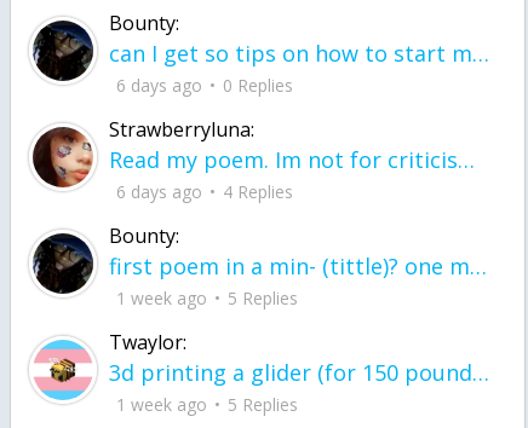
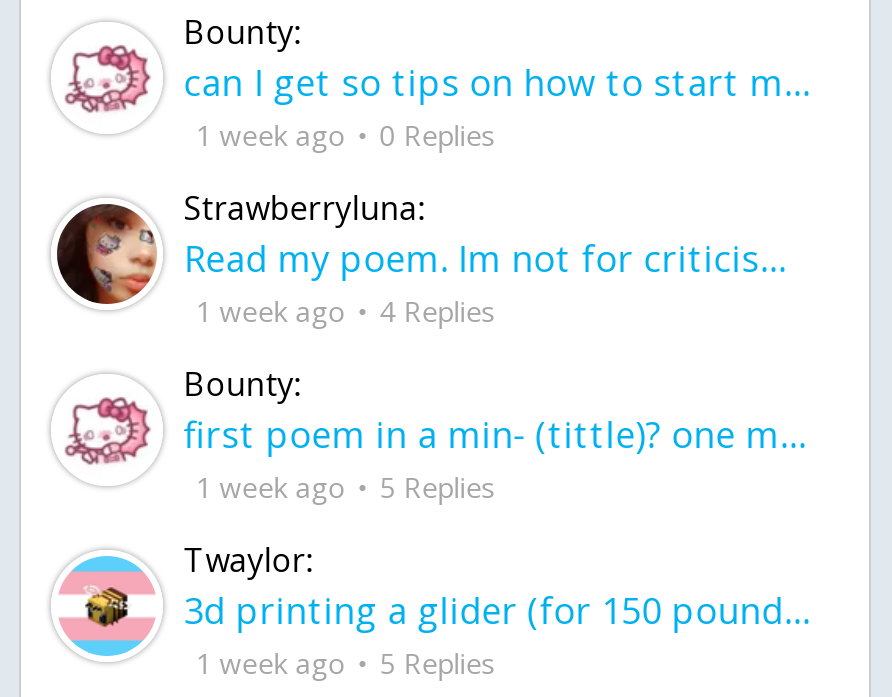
[31,19,293,97] [image] | 6 days ago 0 Replies -> [57,28,495,155] [image] | 1 week ago 0 Replies
[116,181,293,204] 6 days ago 4 Replies -> [195,293,495,331] 1 week ago 4 Replies
[31,232,94,295] [image] -> [57,380,157,480] [image]

